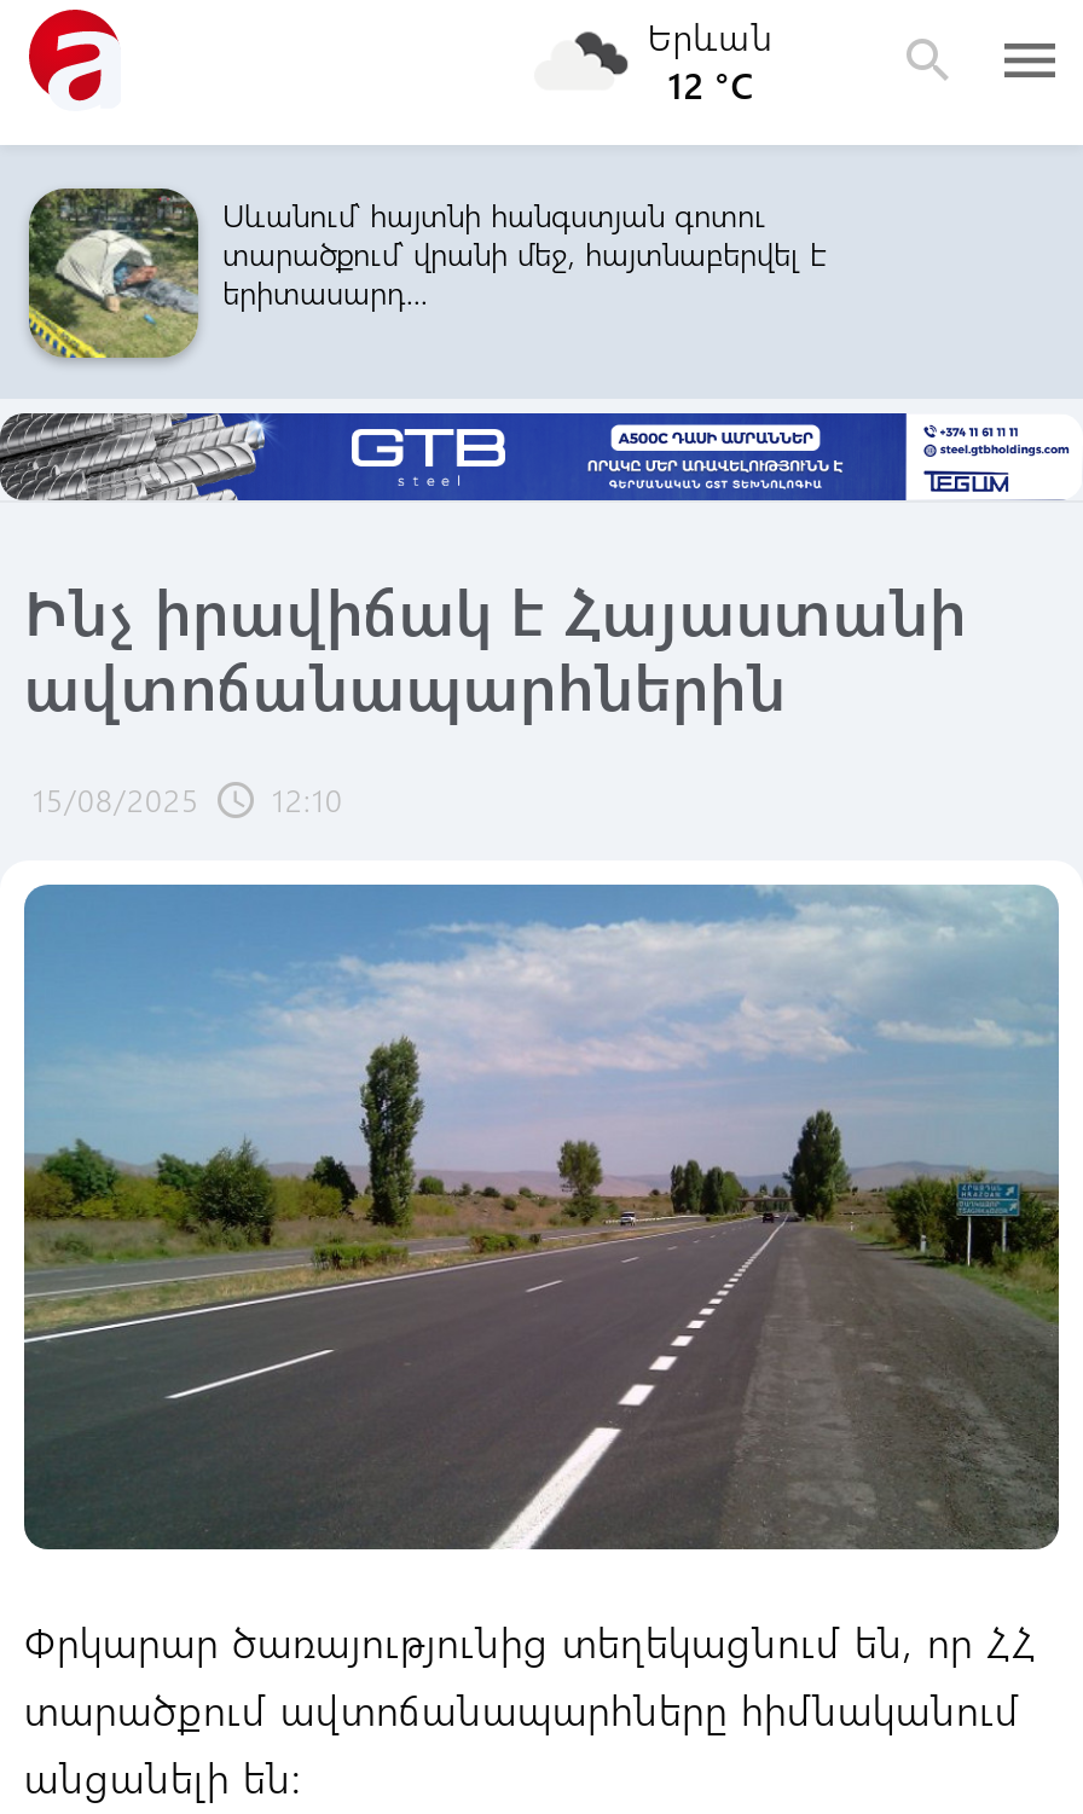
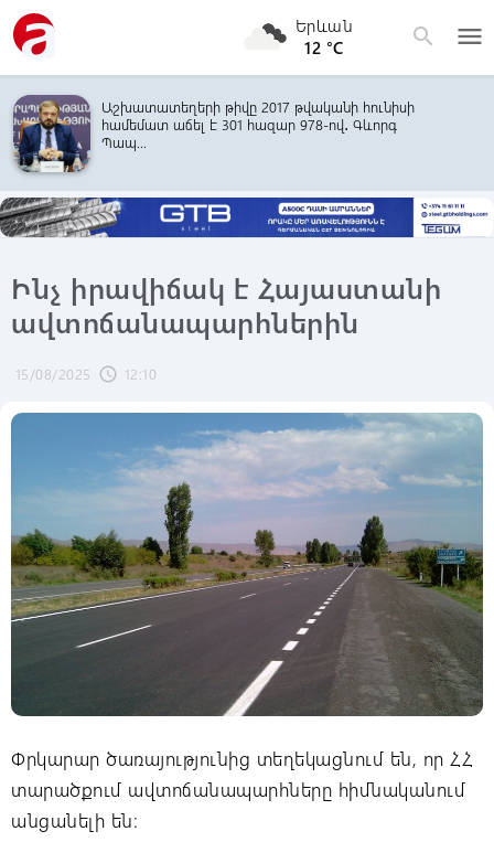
[27,189,827,360] [image] | Սևանում՝ հայտնի հանգստյան գոտու | տարածքում՝ վրանի մեջ, հայտնաբերվել է | երիտասարդ... -> [13,95,415,172] [image] | Աշխատատեղերի թիվը 2017 թվականի հունիսի | համեմատ աճել է 301 հազար 978-ով․ Գևորգ | Պապ...

